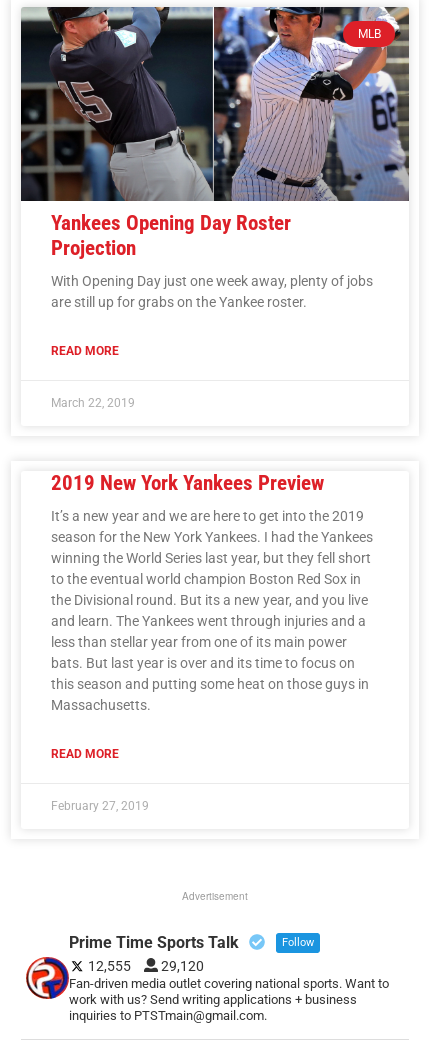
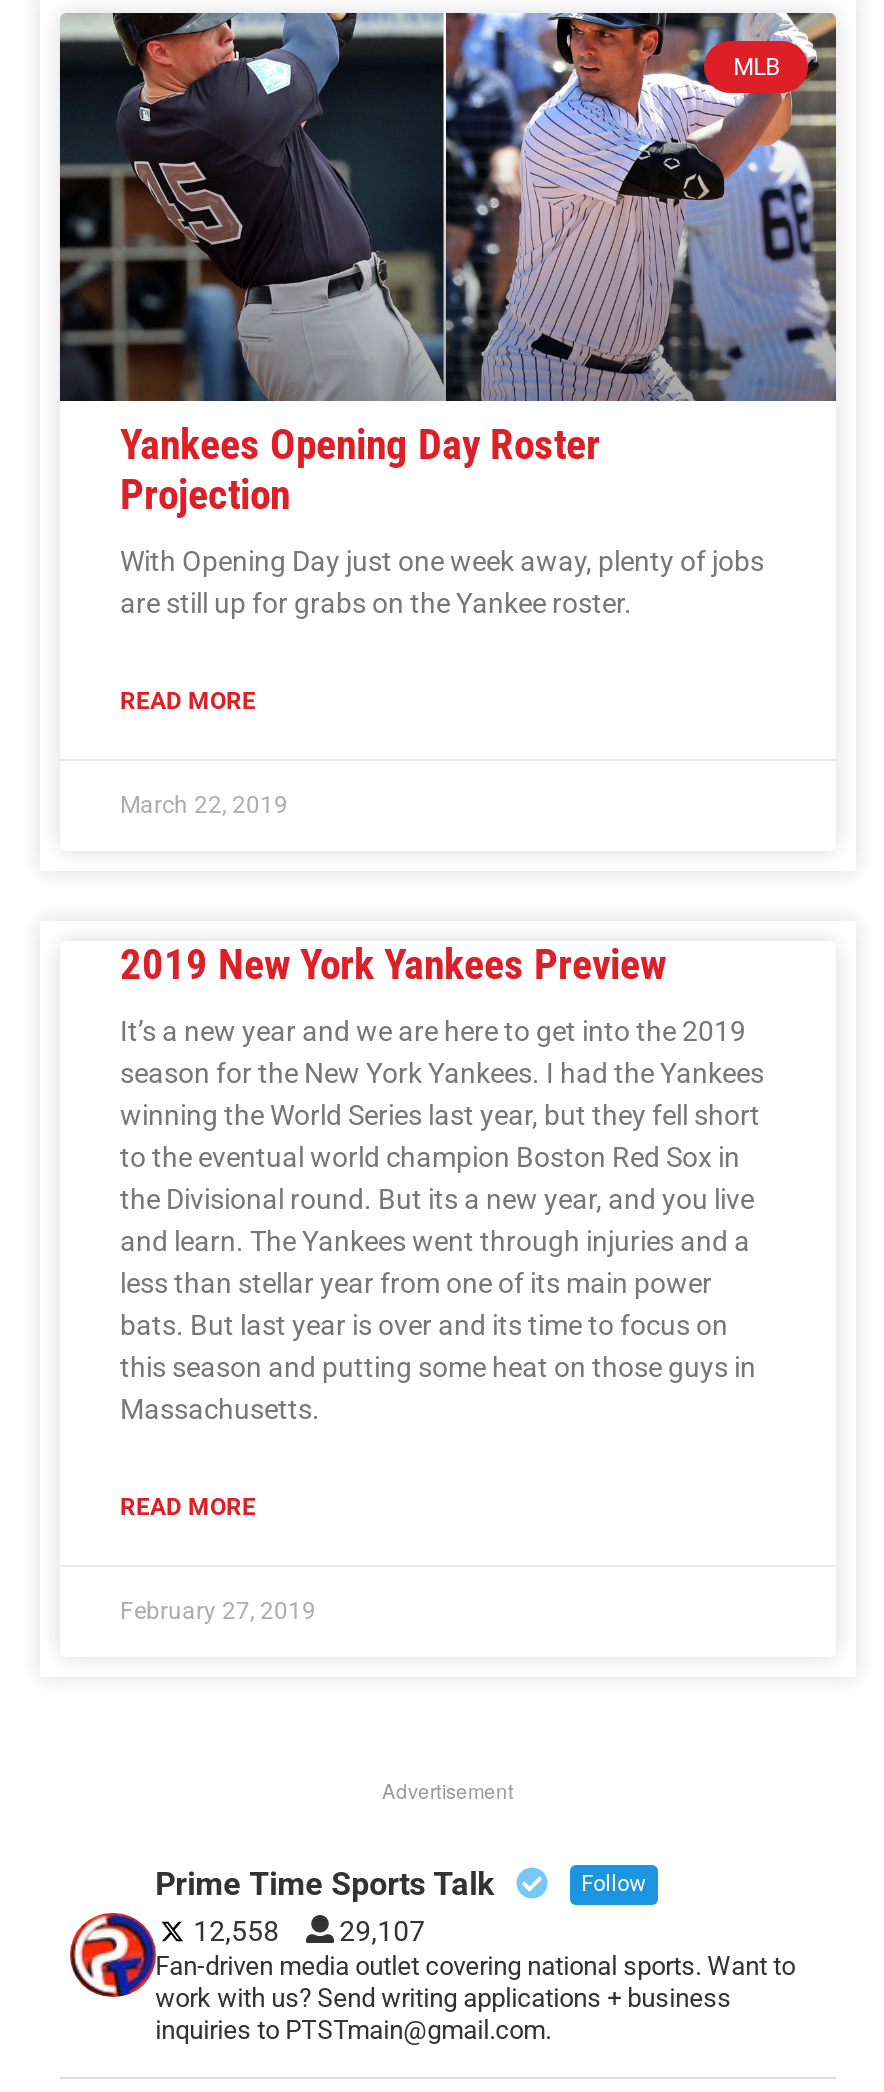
[88,958,134,974] 12,555 -> [193,1914,285,1946] 12,558
[161,958,204,974] 29,120 -> [339,1914,425,1946] 29,107

